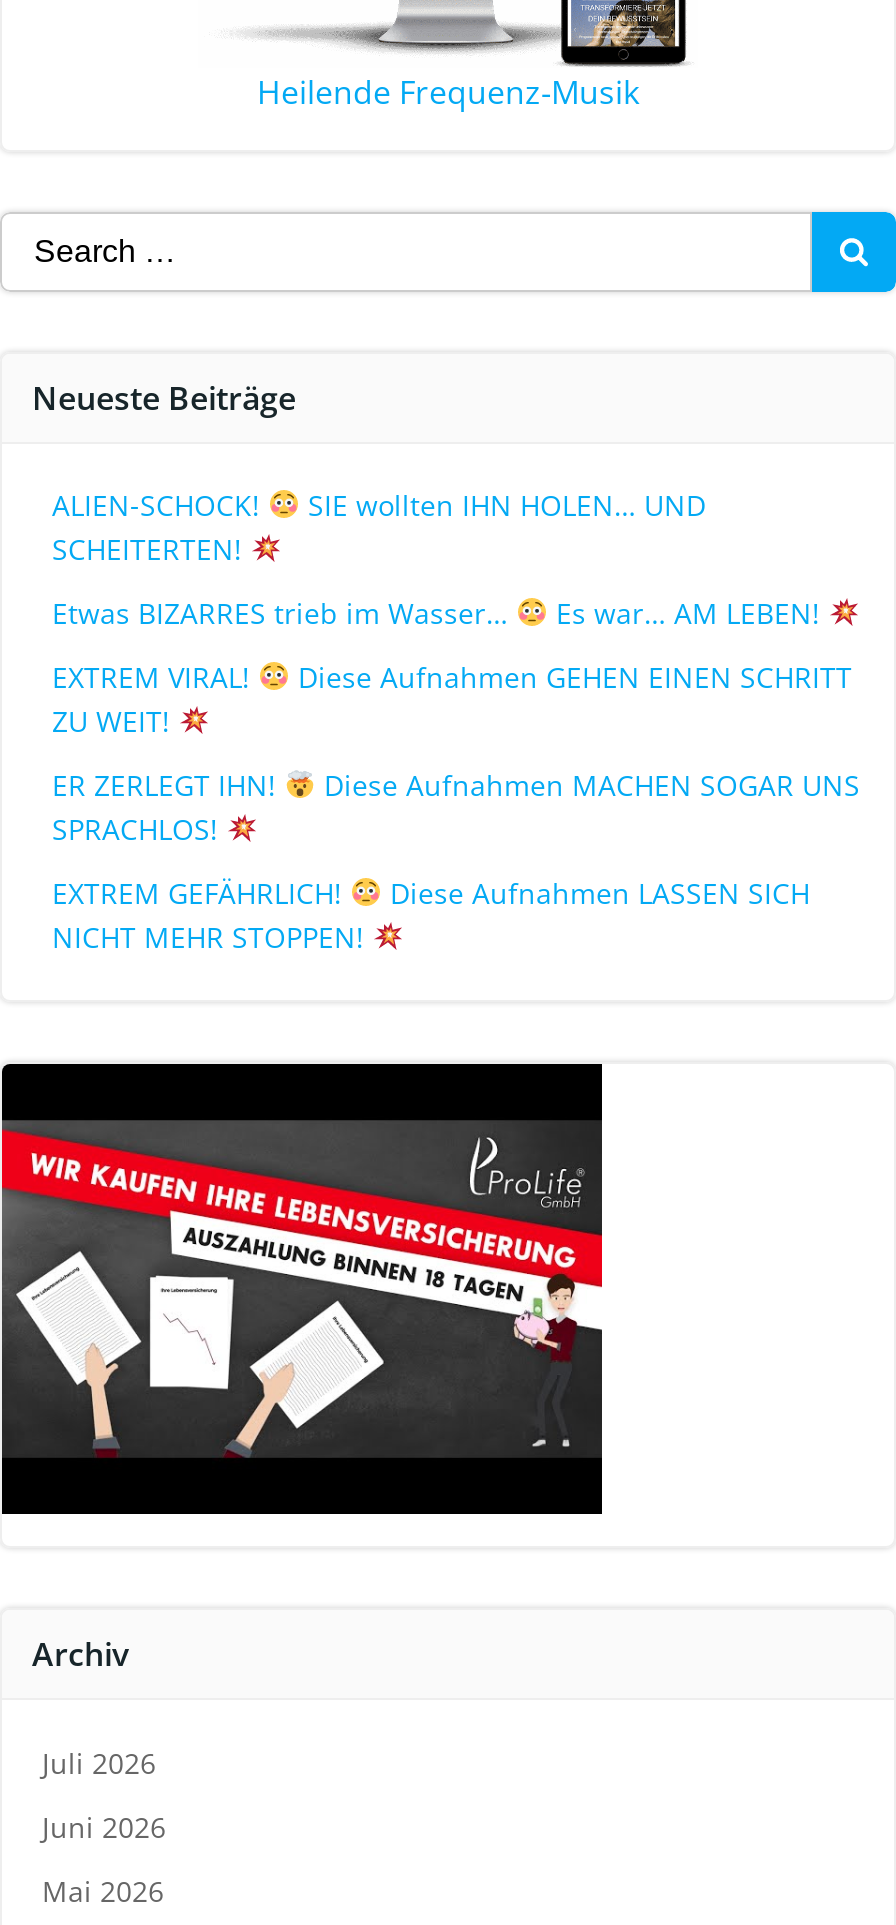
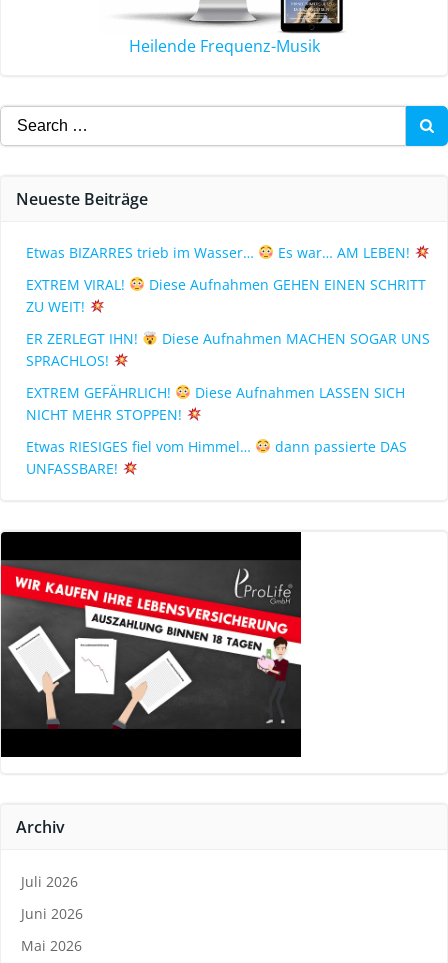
[52,486,706,568] ALIEN-SCHOCK! | SIE wollten IHN HOLEN… UND | SCHEITERTEN! -> none
moved [52,594,860,956] -> [26,243,430,424]: Etwas BIZARRES trieb im Wasser… | Es war… AM LEBEN! | EXTREM VIRAL! | ... | Diese Aufnahmen LASSEN SICH | NICHT MEHR STOPPEN!
none -> [26,437,407,478] Etwas RIESIGES fiel vom Himmel… | dann passierte DAS | UNFASSBARE!

